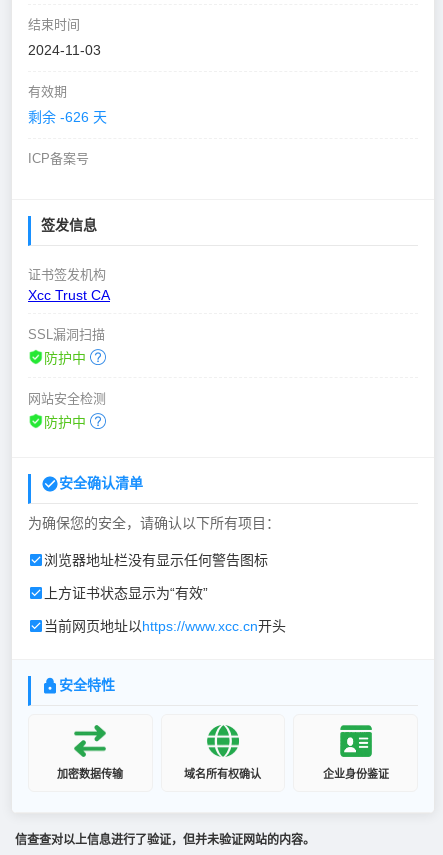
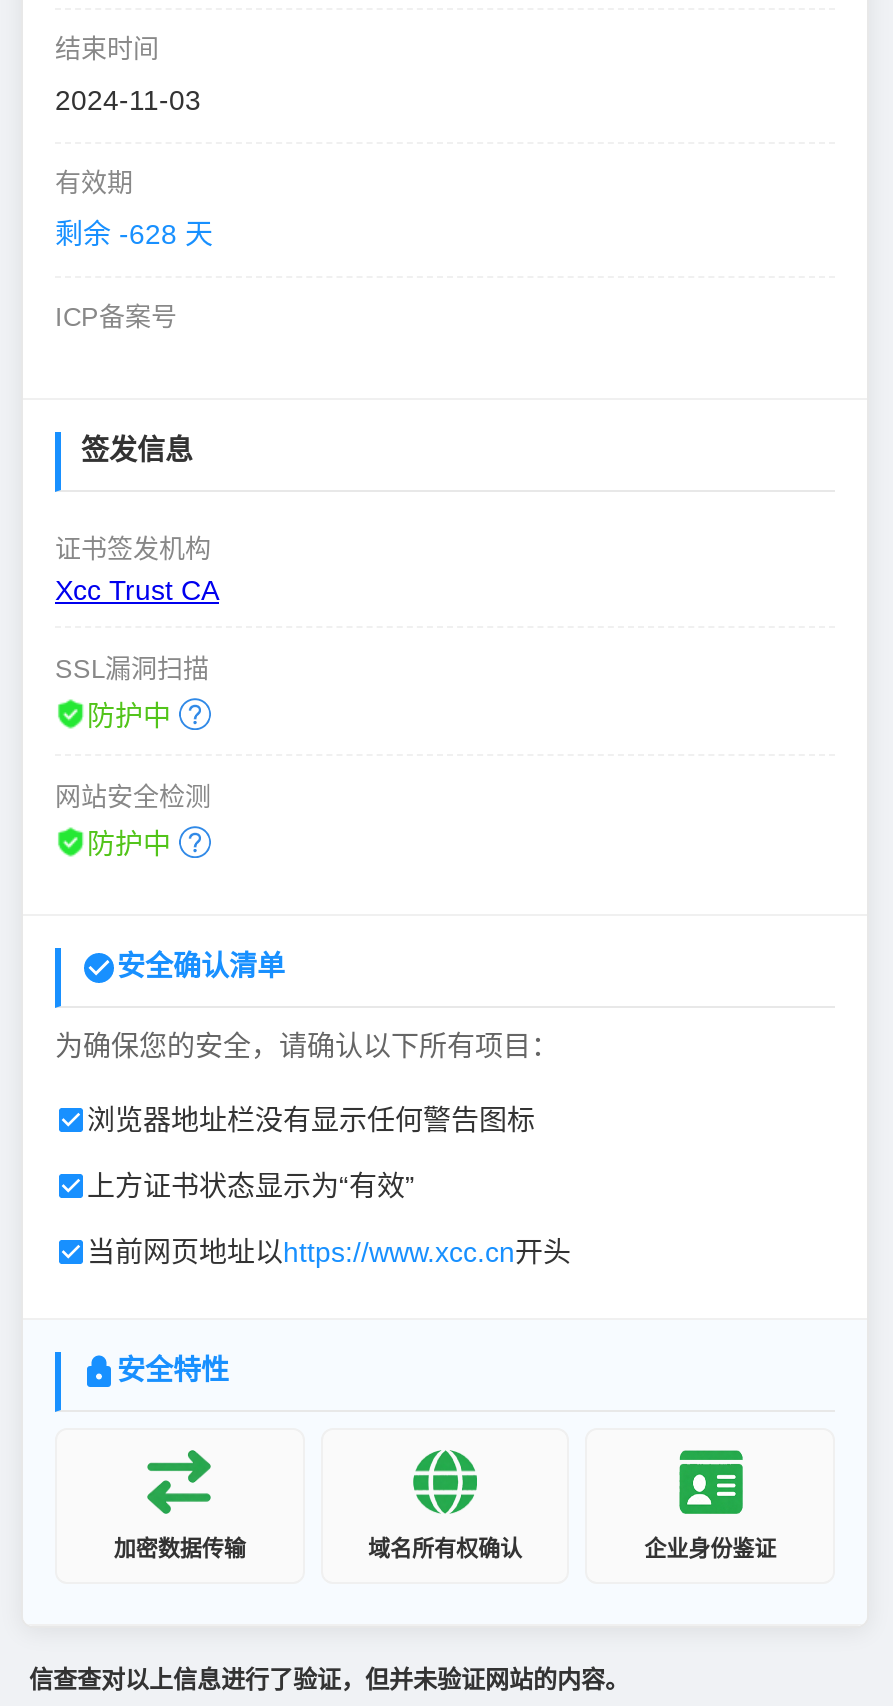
[28,109,107,125] 剩余 -626 天 -> [55,218,213,250] 剩余 -628 天

